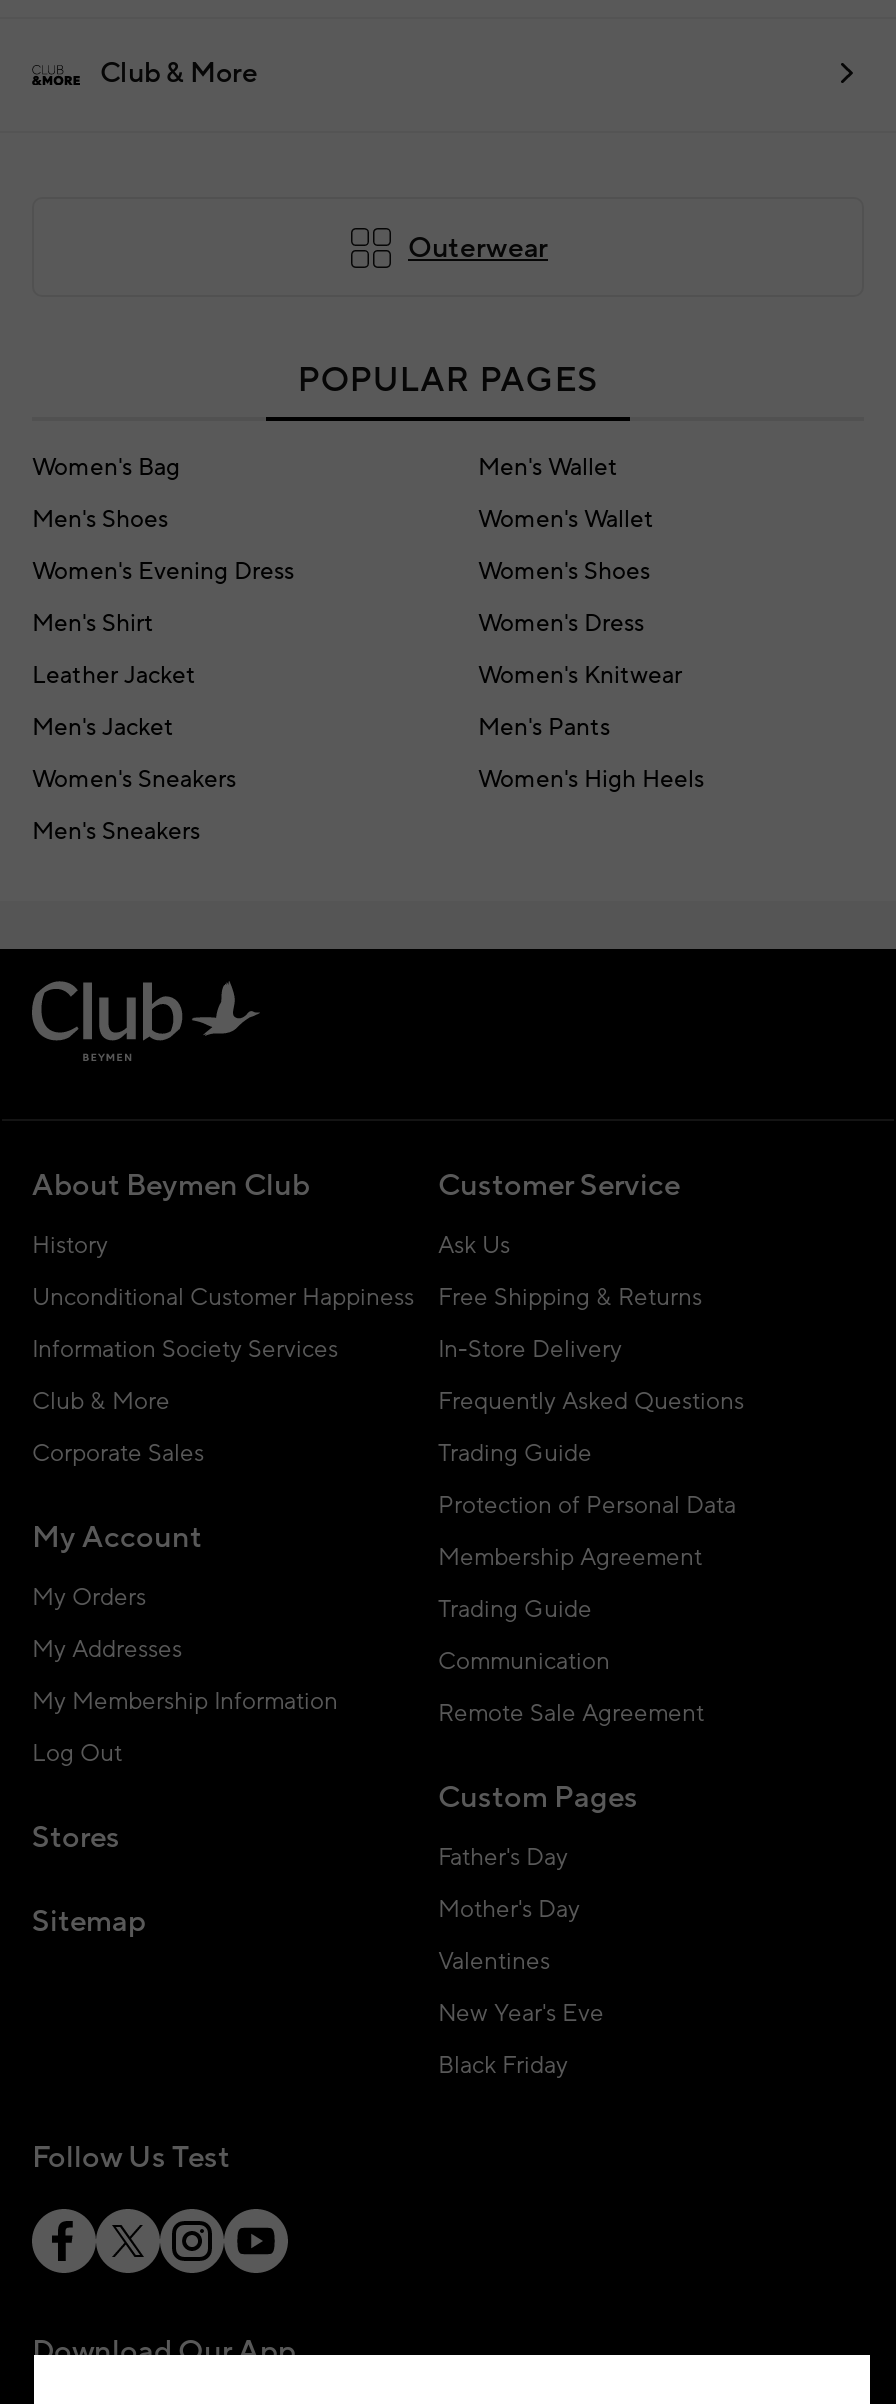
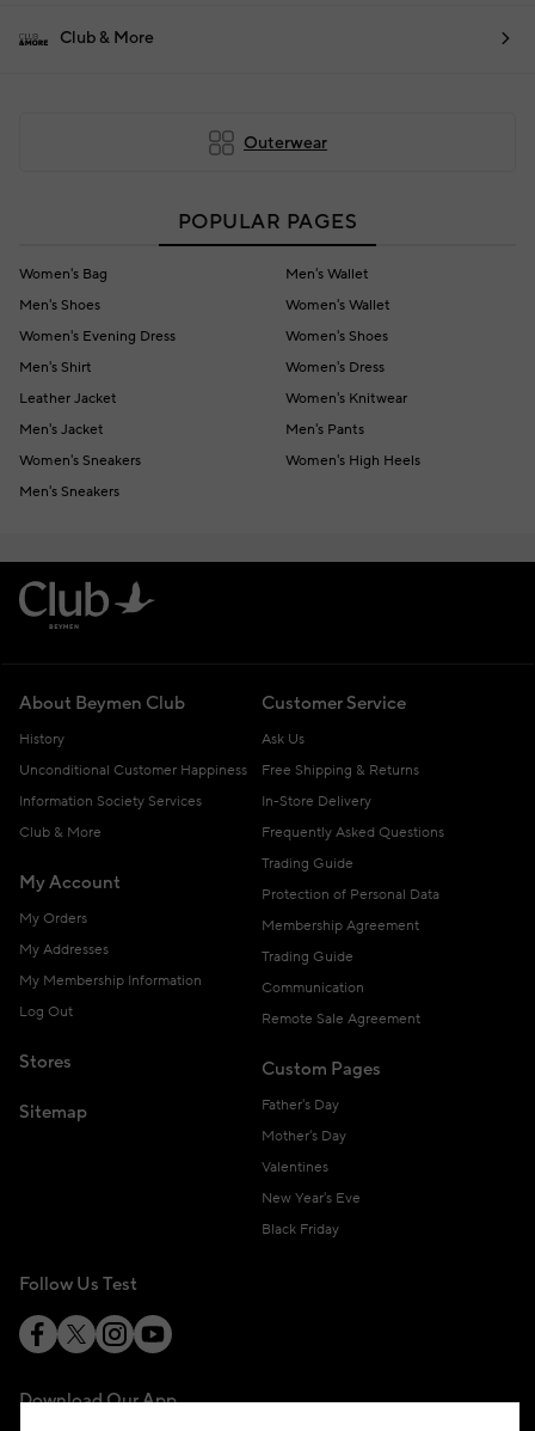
[32,1439,204,1469] Corporate Sales -> none
moved [32,1519,338,1941] -> [19,872,202,1124]: My Account | My Orders | My Addresses | My Membership Information | Log Out | Stores | Sitemap

